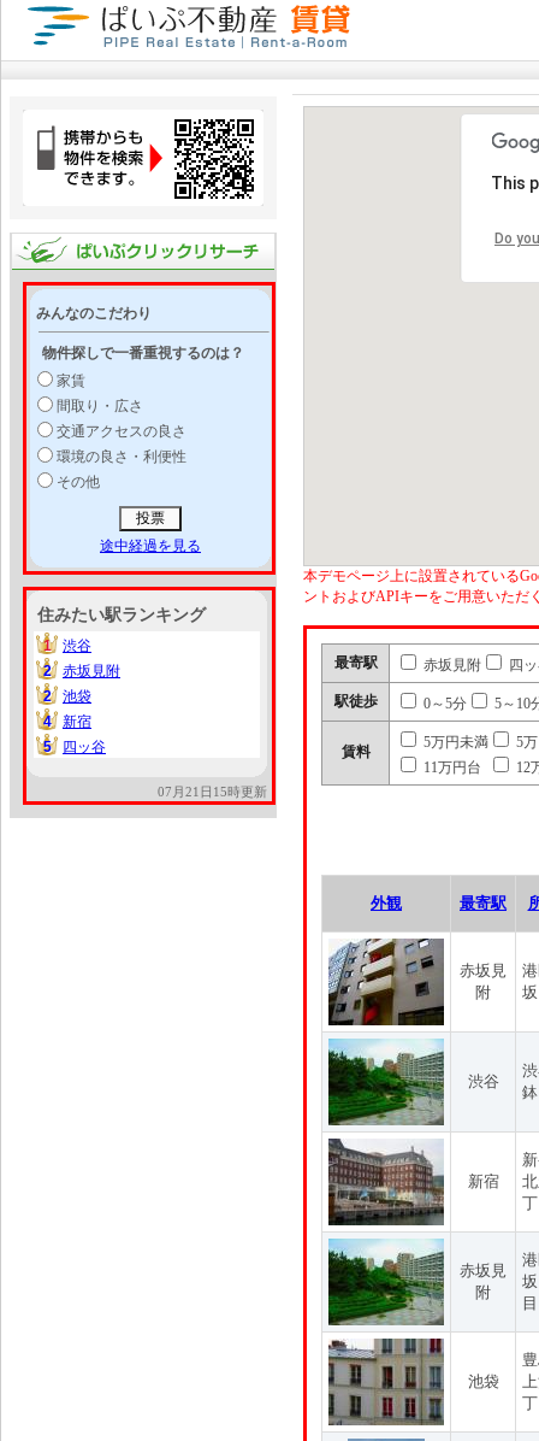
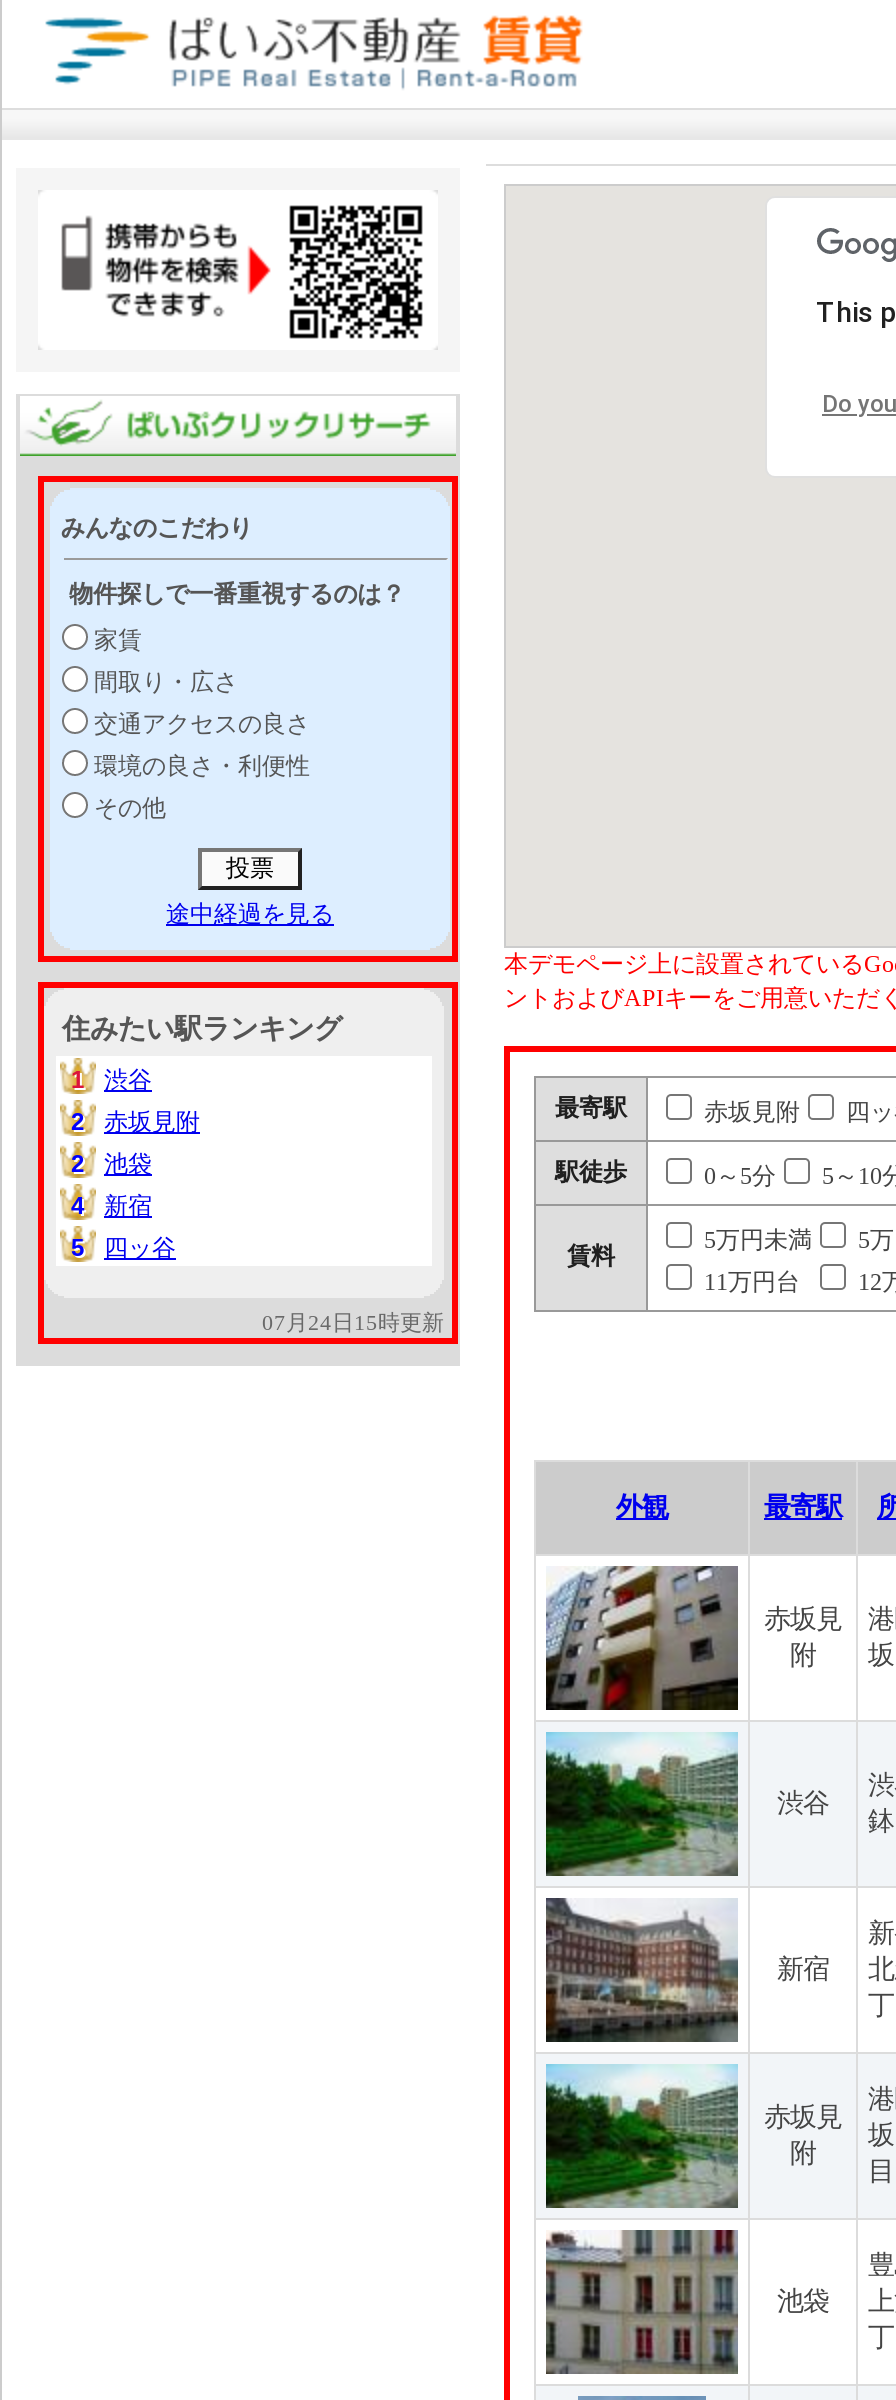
[158,784,267,799] 07月21日15時更新 -> [262,1310,444,1334] 07月24日15時更新

